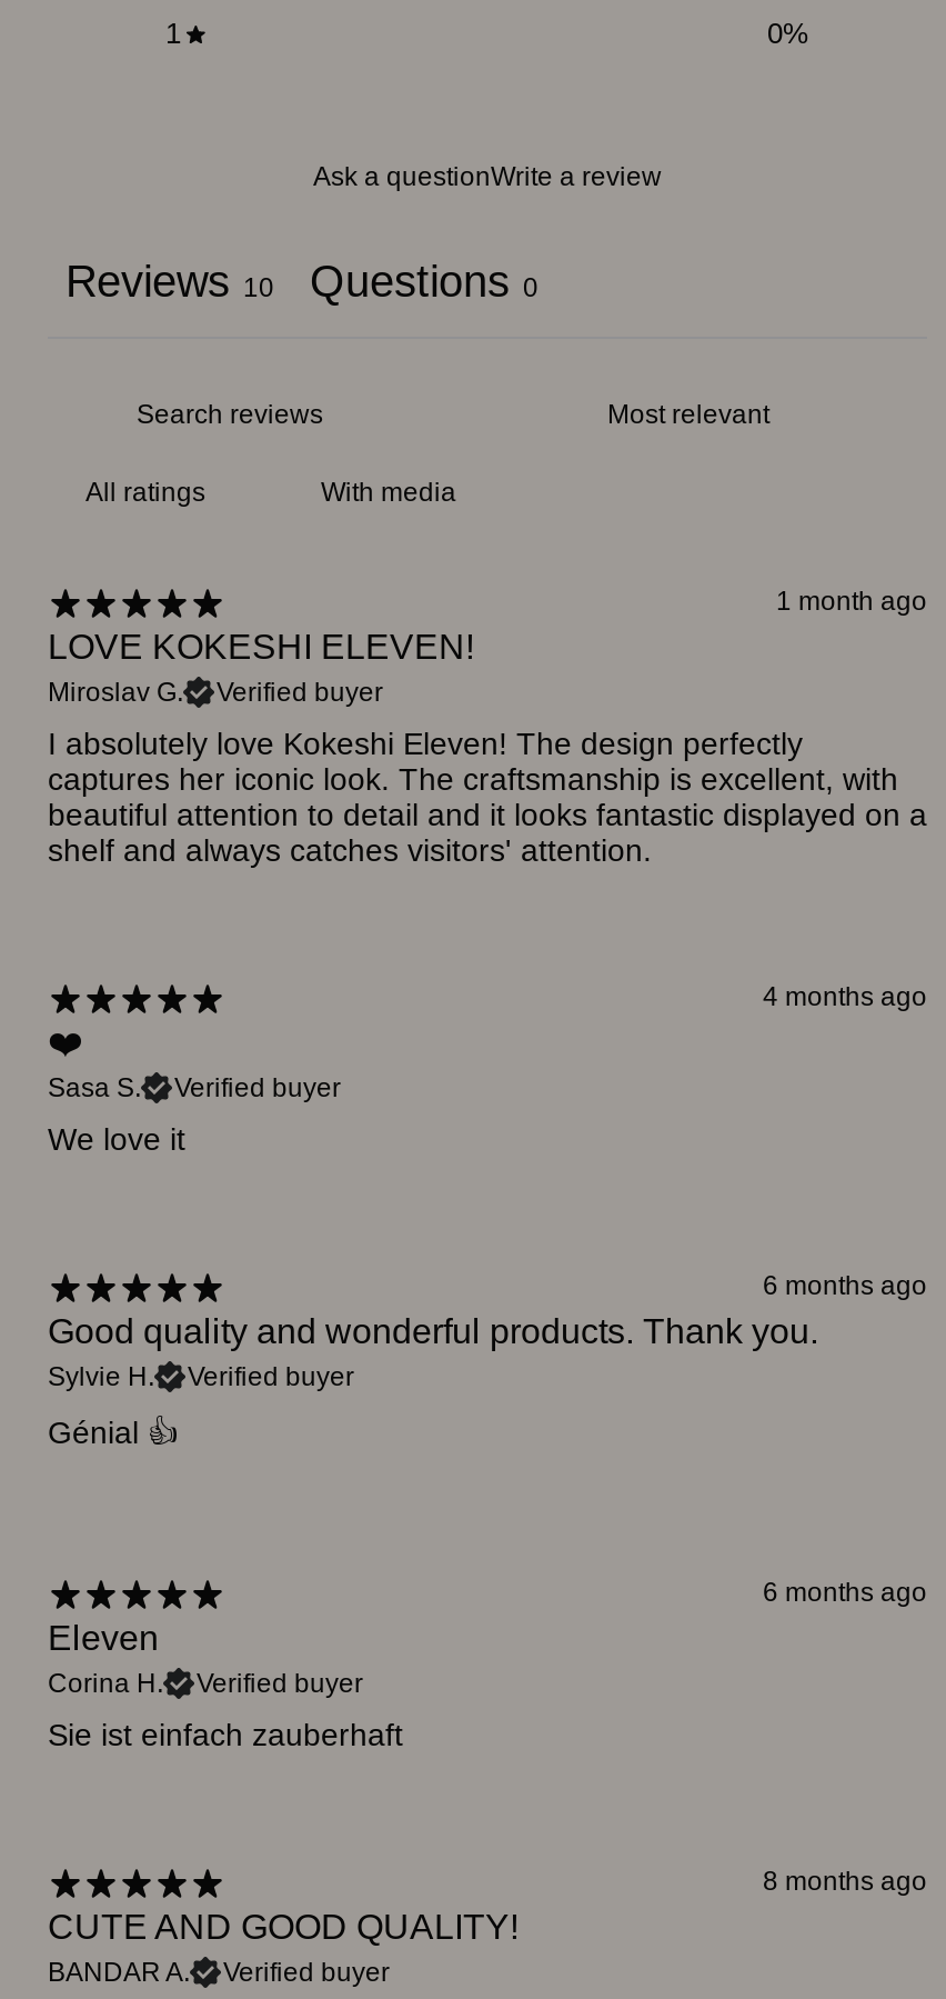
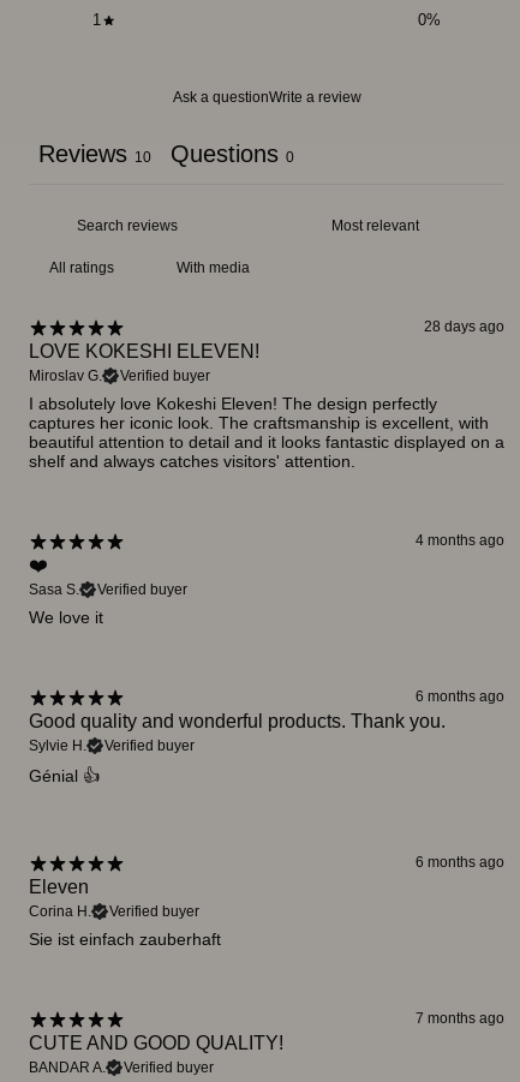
[776,585,927,616] 1 month ago -> [424,318,504,335] 28 days ago
[763,1865,927,1896] 8 months ago -> [416,1010,504,1027] 7 months ago

